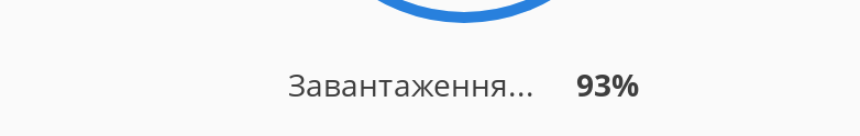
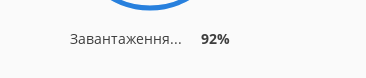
[288,63,640,104] Завантаження... 93% -> [70,28,230,47] Завантаження... 92%

